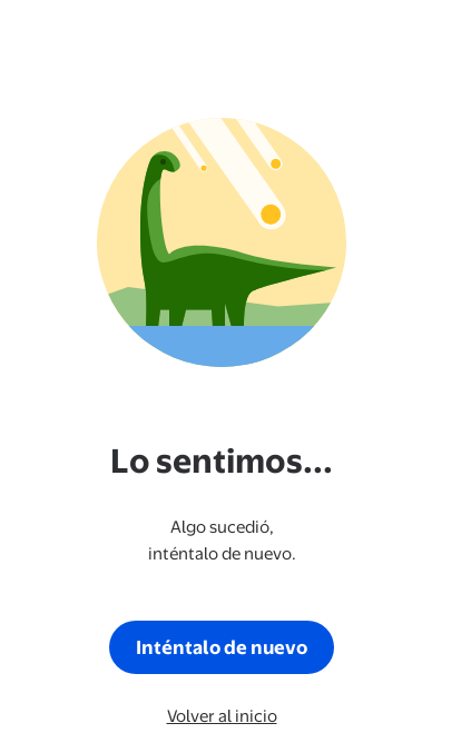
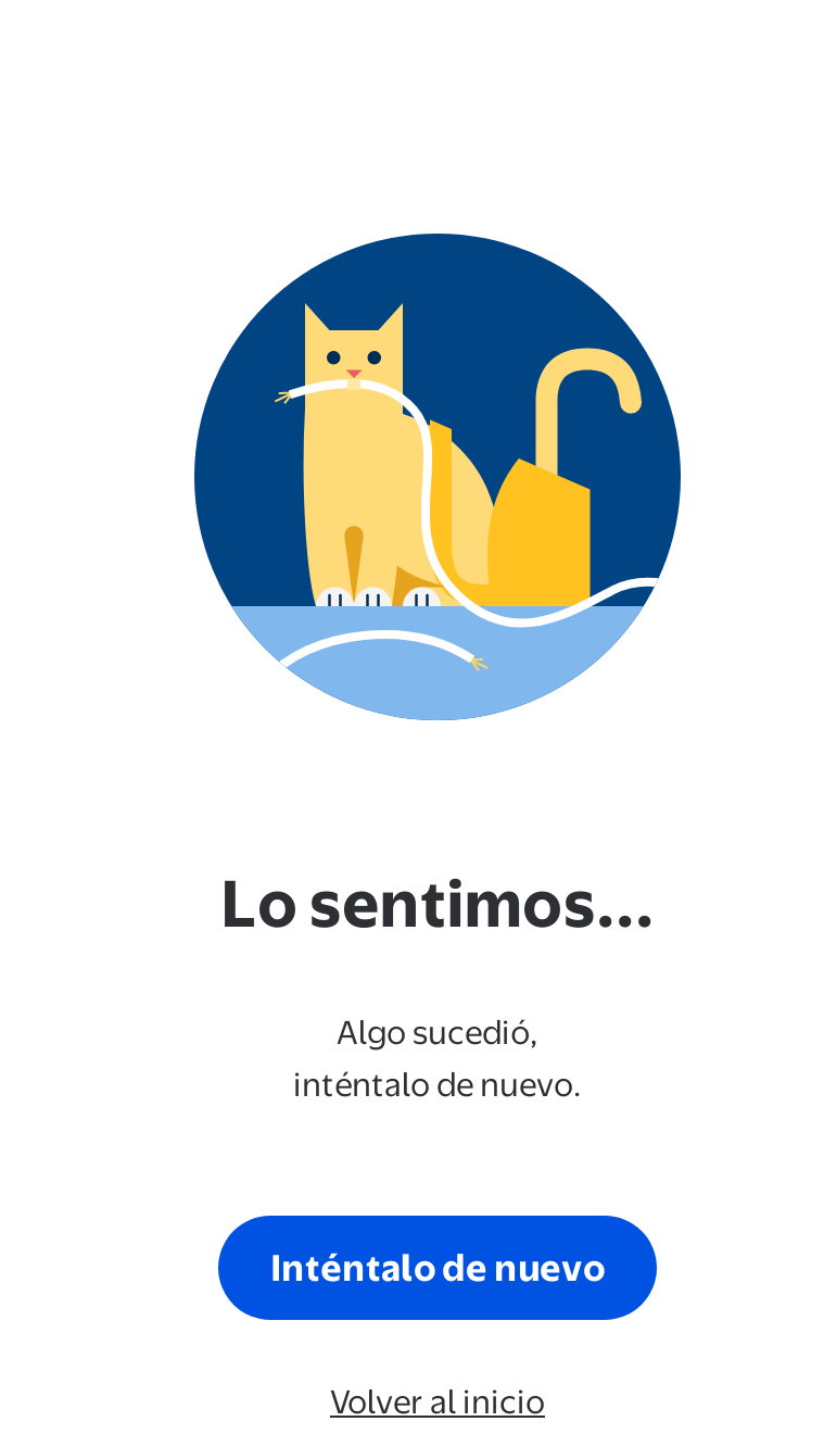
[97,118,346,341] [image] -> [192,231,683,672] [image]

